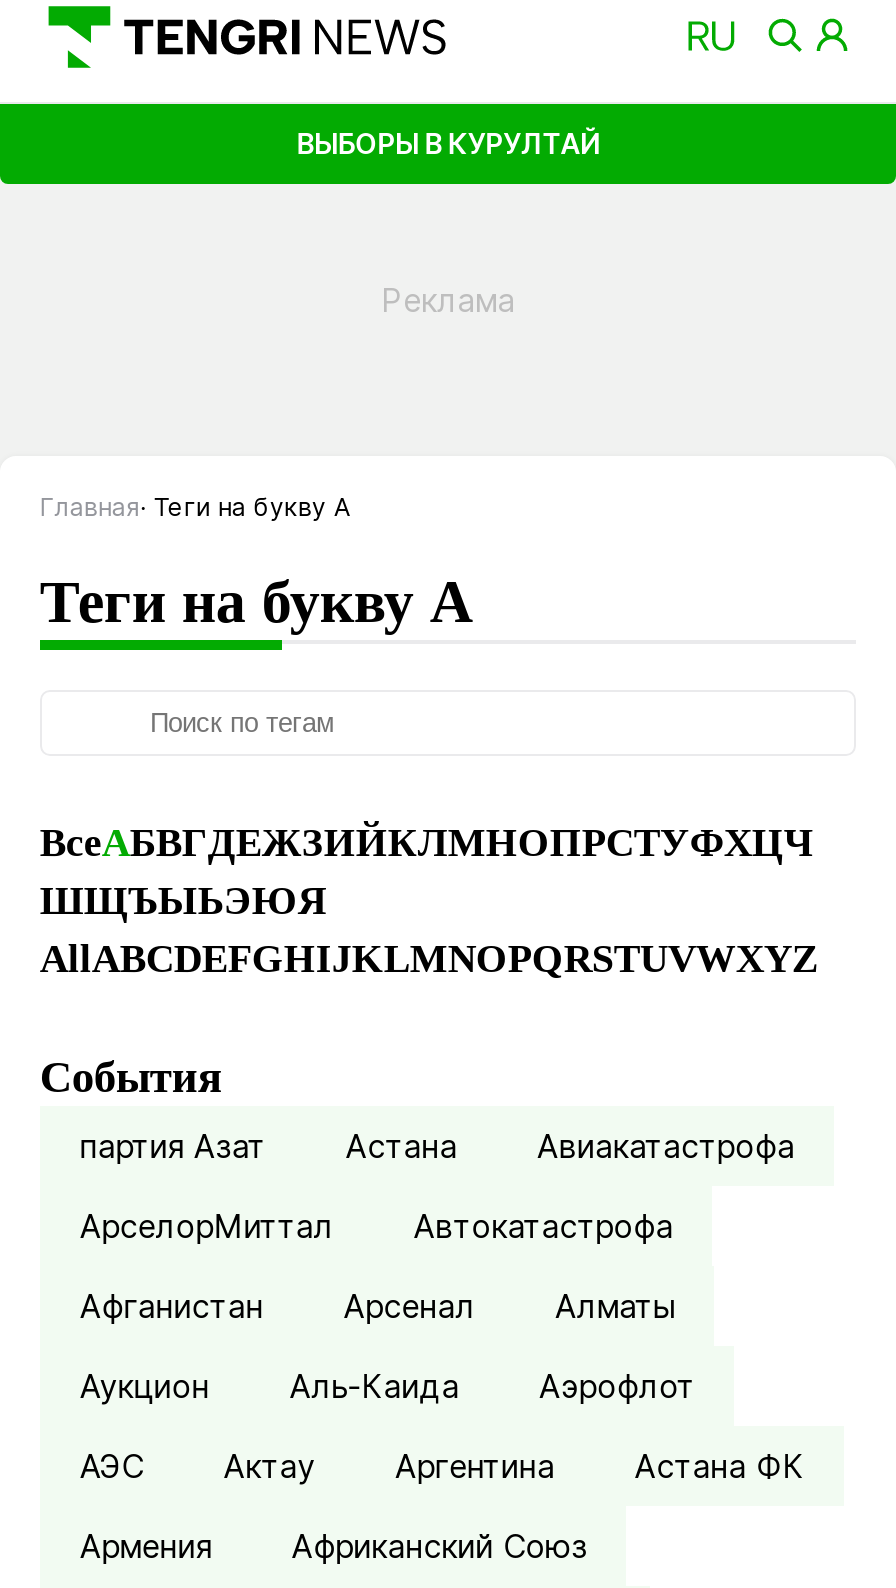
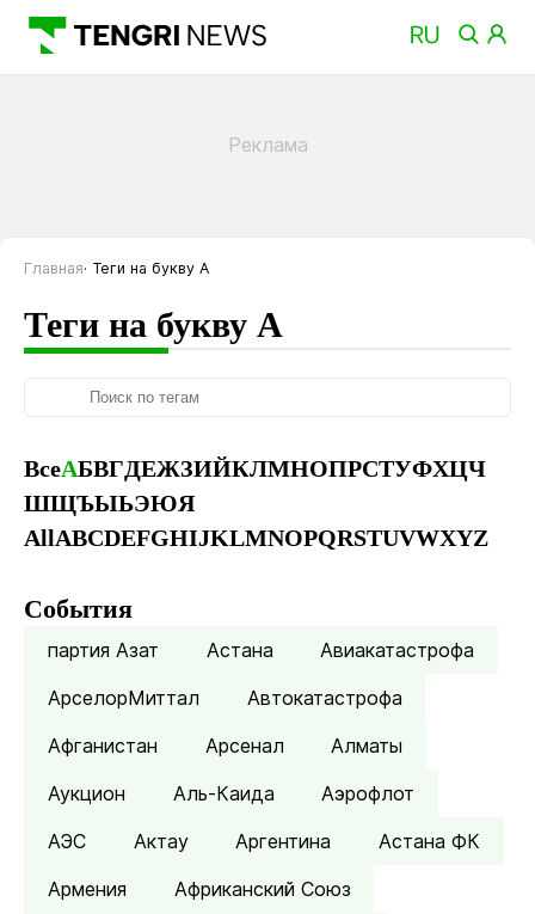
[296,125,600,159] ВЫБОРЫ В КУРУЛТАЙ -> none

